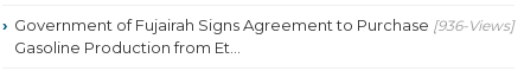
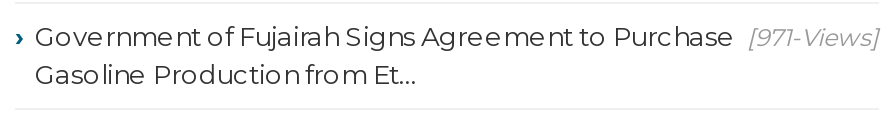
[14,15,515,34] Government of Fujairah Signs Agreement to Purchase [936-Views] -> [35,20,879,52] Government of Fujairah Signs Agreement to Purchase [971-Views]

